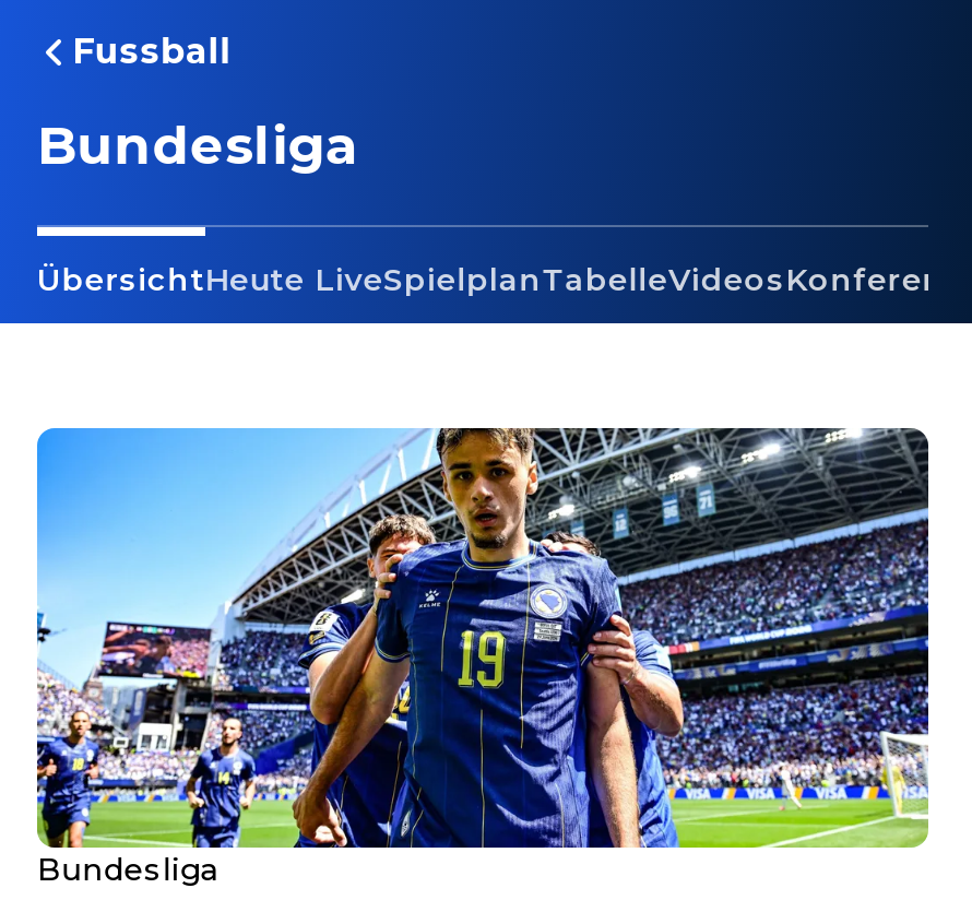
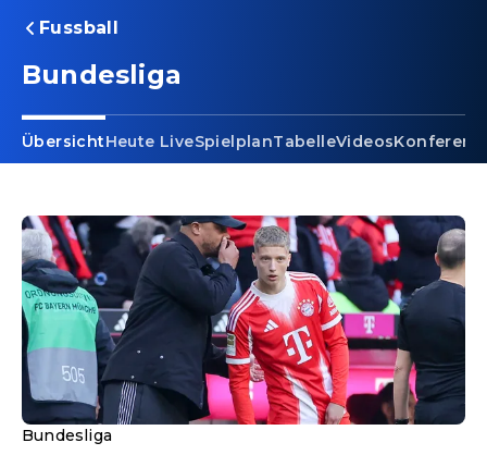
[35,426,930,850] [image] -> [21,214,466,426] [image]

